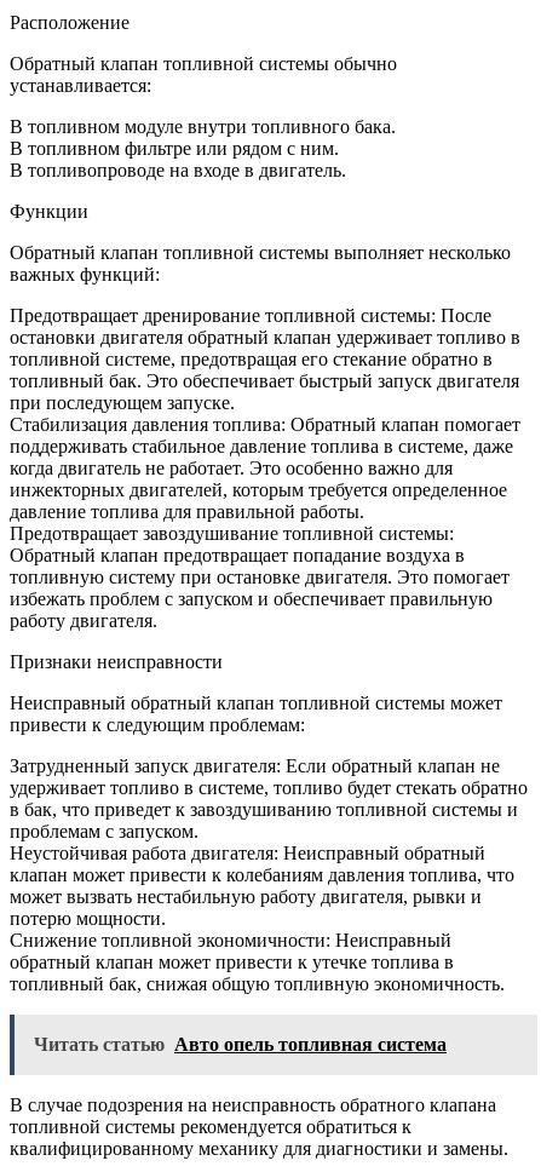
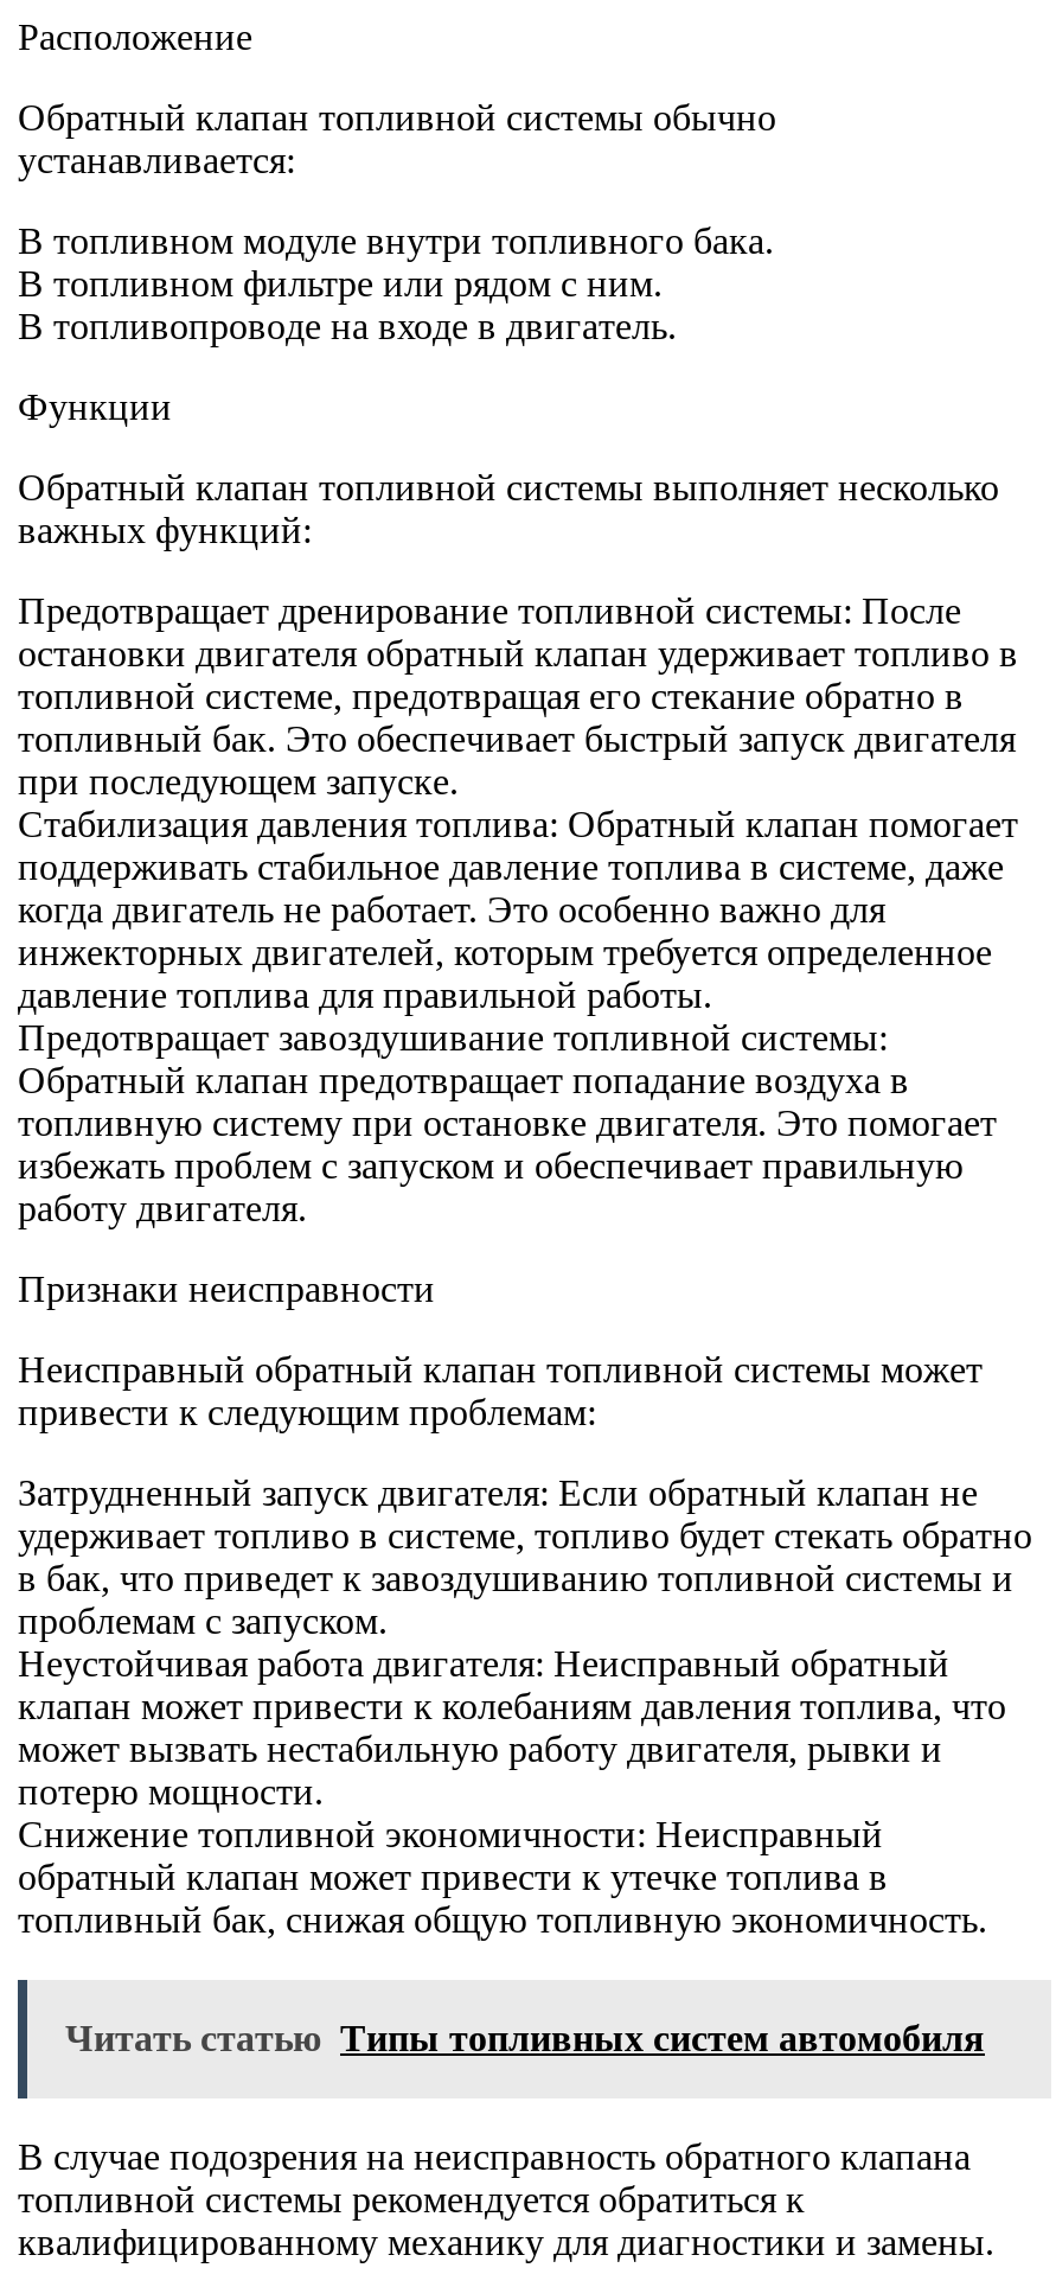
[34,1034,447,1054] Читать статью Авто опель топливная система -> [65,2017,985,2058] Читать статью Типы топливных систем автомобиля

